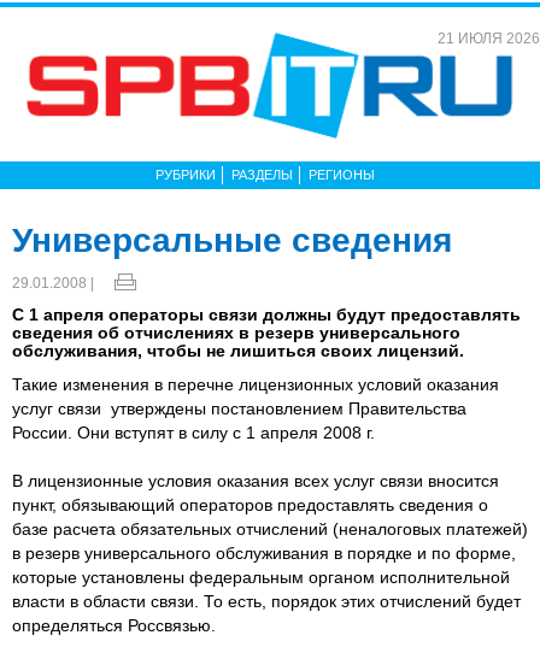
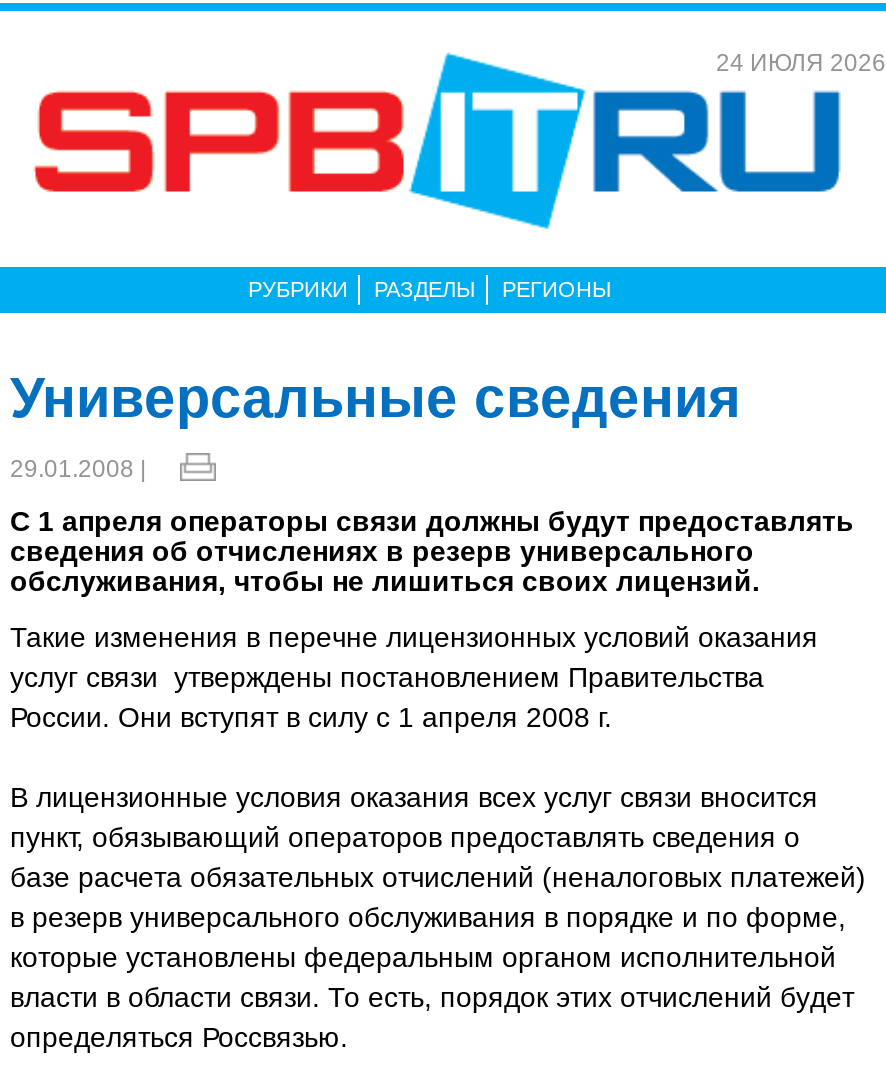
[438,30,540,47] 21 ИЮЛЯ 2026 -> [716,49,886,77] 24 ИЮЛЯ 2026

